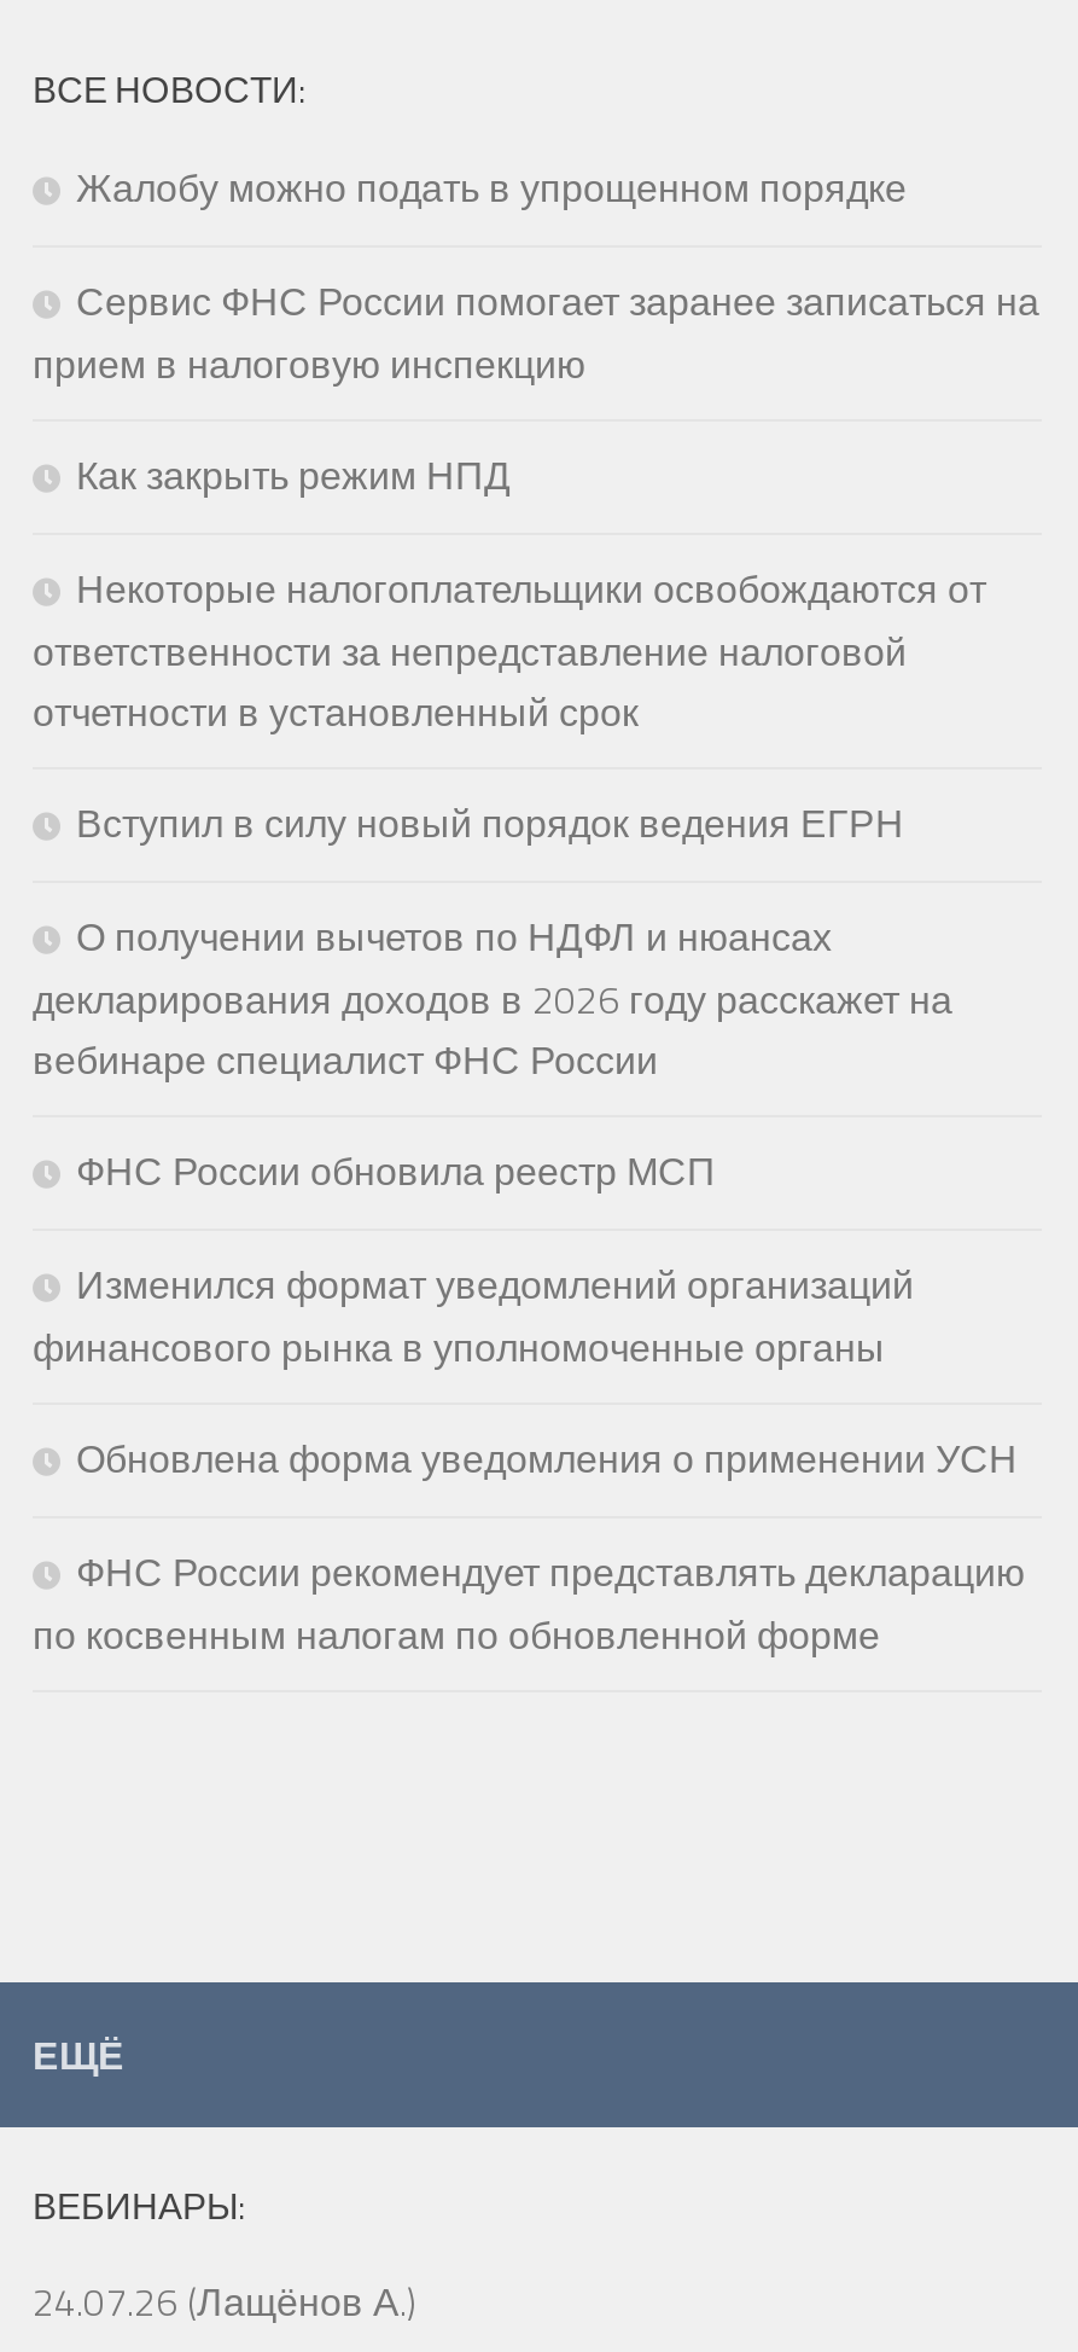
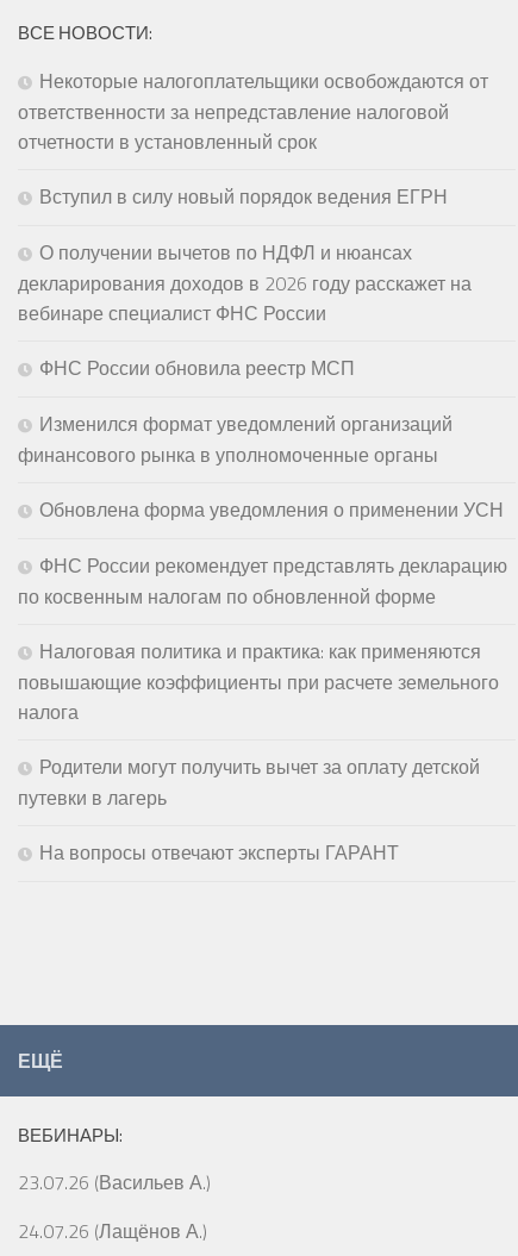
[33,158,1039,503] Жалобу можно подать в упрощенном порядке | Сервис ФНС России помогает заранее записаться на | прием в налоговую инспекцию | Как закрыть режим НПД -> none
moved [33,559,1025,1663] -> [18,66,507,610]: Некоторые налогоплательщики освобождаются от | ответственности за непредставление налоговой | отчетности в установленный срок | ... | ФНС России рекомендует представлять декларацию | по косвенным налогам по обновленной форме
none -> [18,637,499,866] Налоговая политика и практика: как применяются | повышающие коэффициенты при расчете земельного | налога | Родители могут получить вычет за оплату детской | путевки в лагерь | На вопросы отвечают эксперты ГАРАНТ
none -> [18,1168,211,1196] 23.07.26 (Васильев А.)

